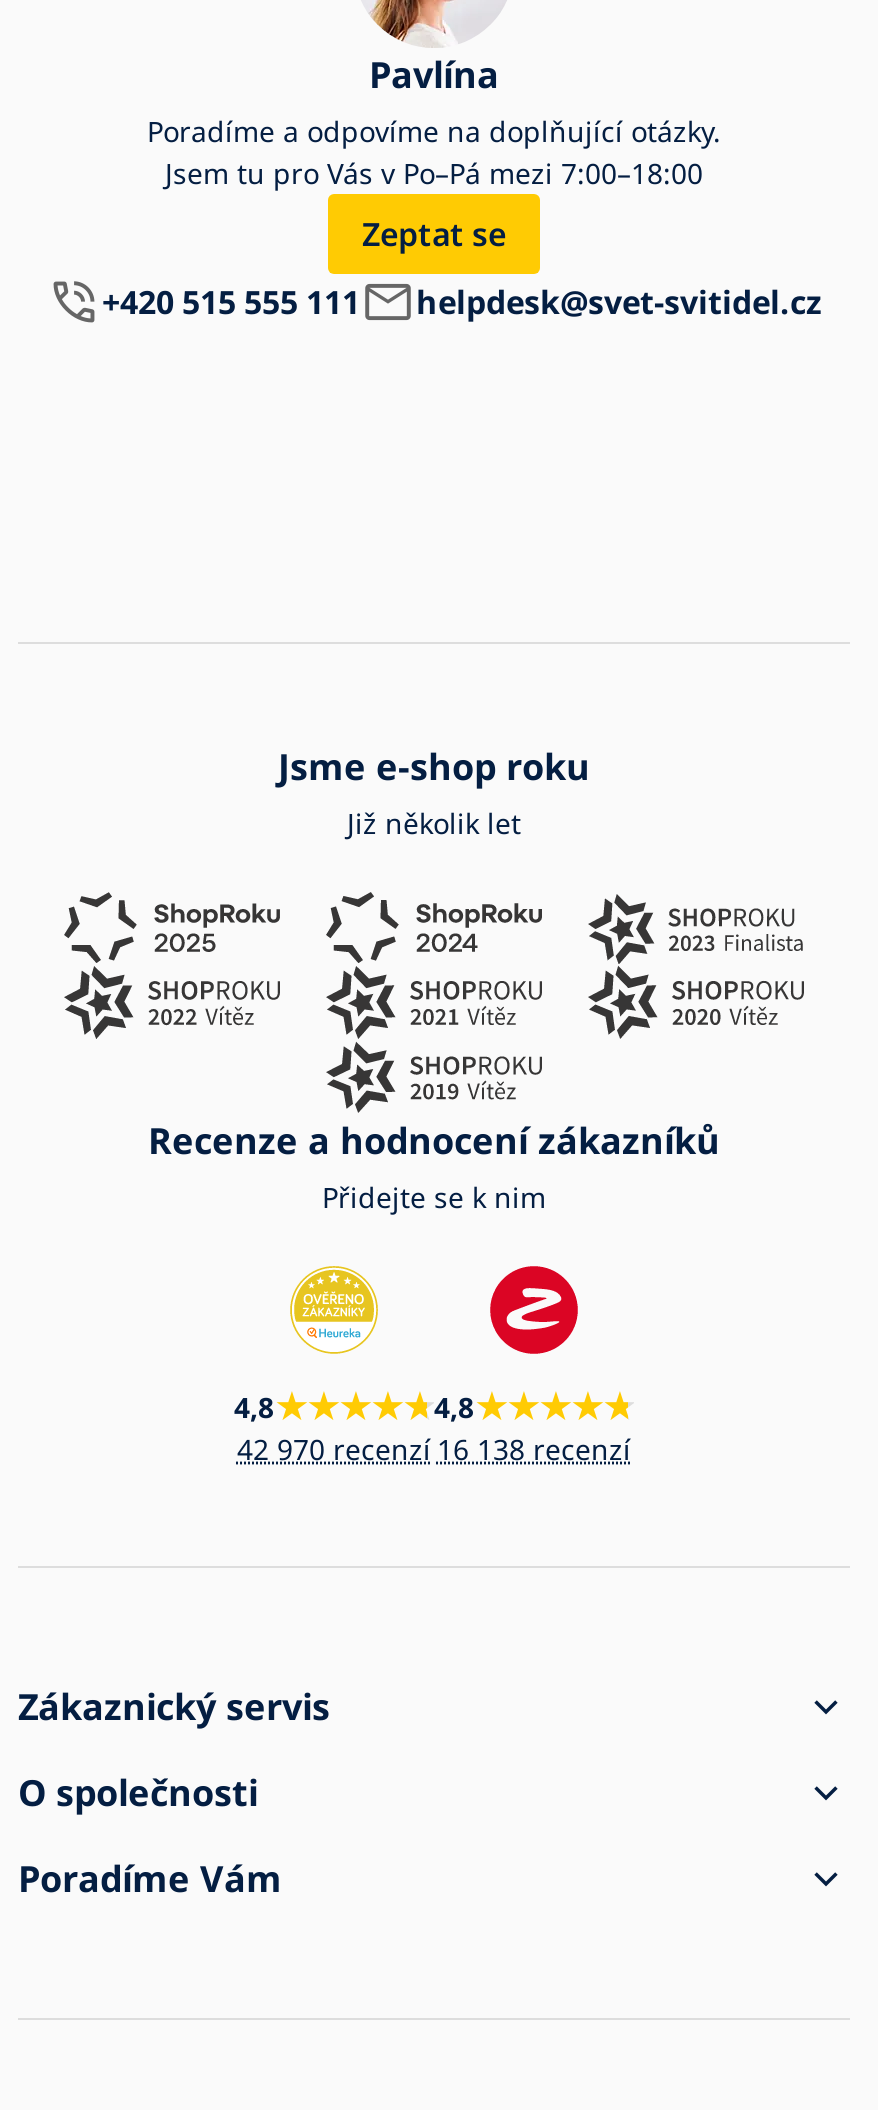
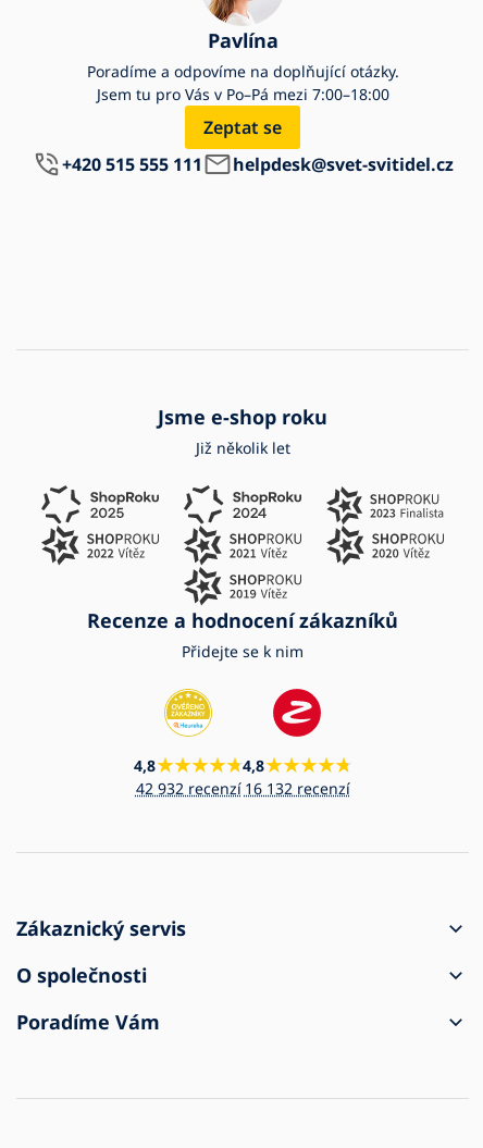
[237,1430,431,1468] 42 970 recenzí -> [135,778,241,799] 42 932 recenzí
[437,1430,631,1468] 16 138 recenzí -> [244,778,350,799] 16 132 recenzí

